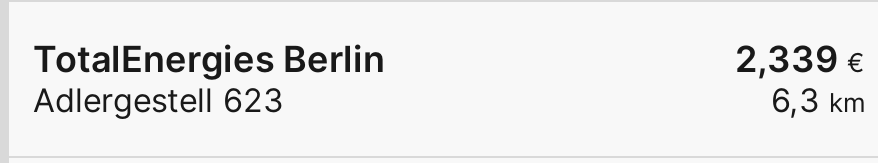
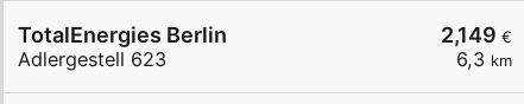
[735,38,865,80] 2,339 € -> [441,22,512,47] 2,149 €

